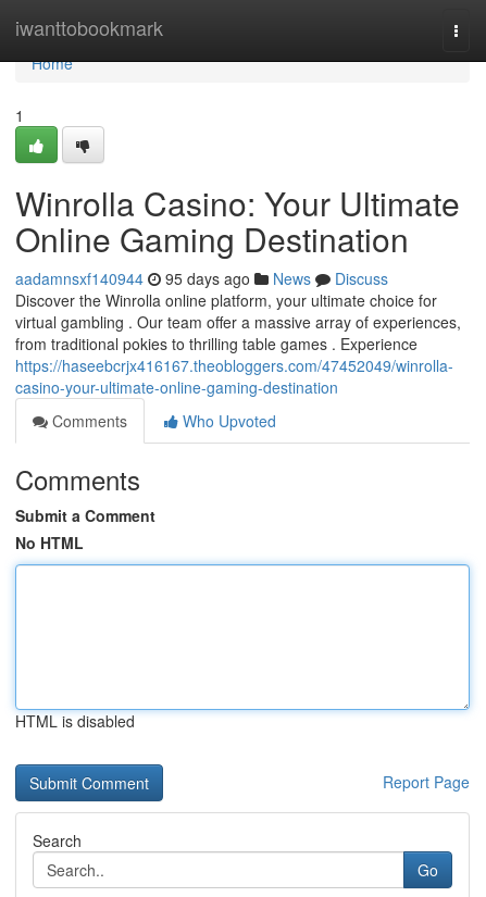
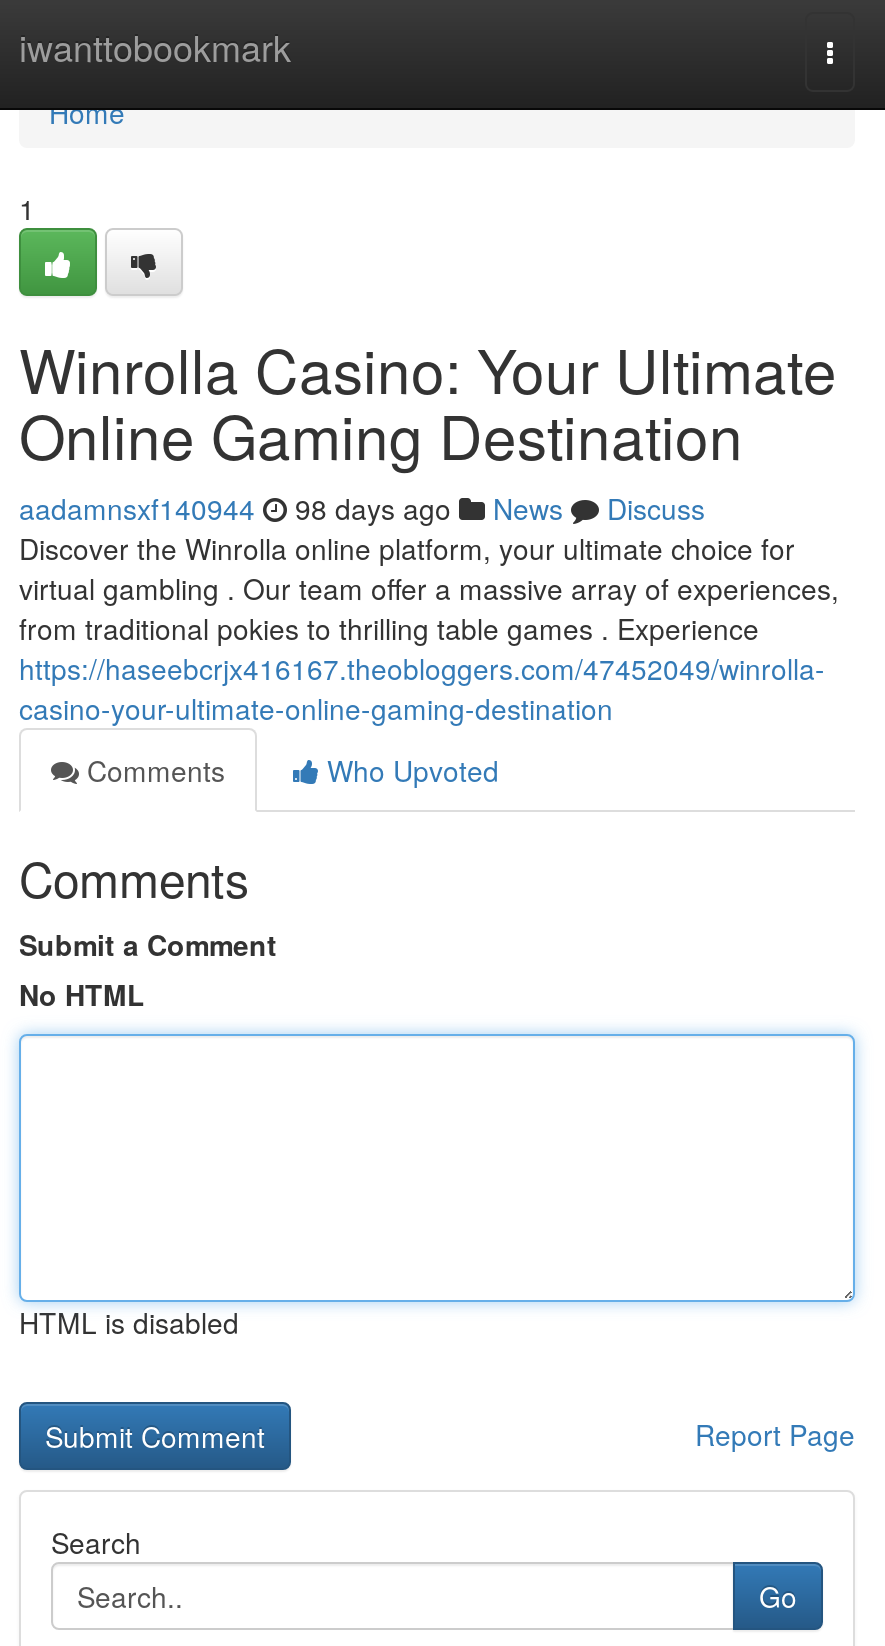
[15,267,388,289] aadamnsxf140944 95 days ago News Discuss -> [19,488,705,528] aadamnsxf140944 98 days ago News Discuss

